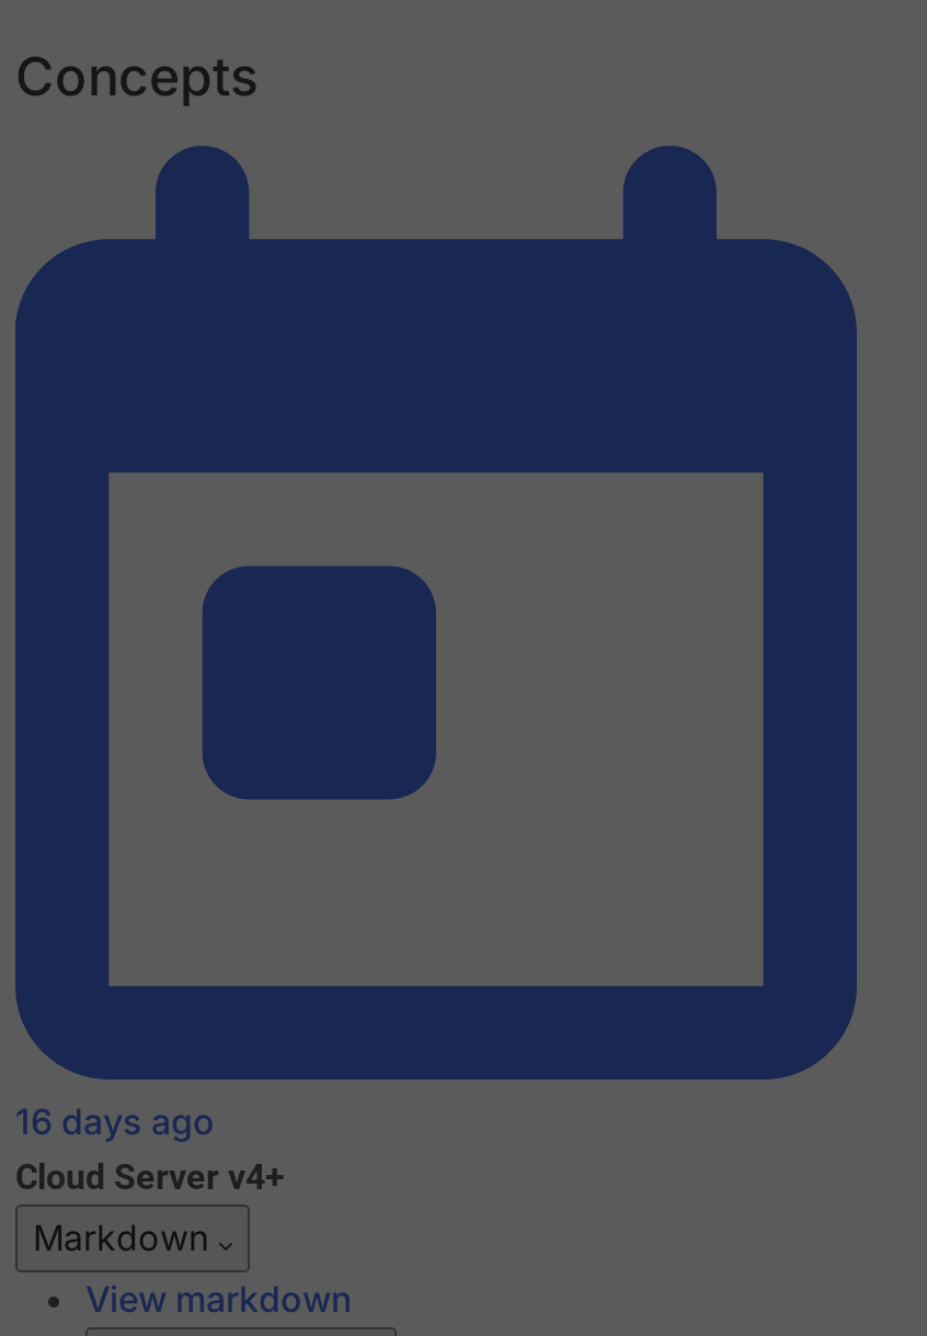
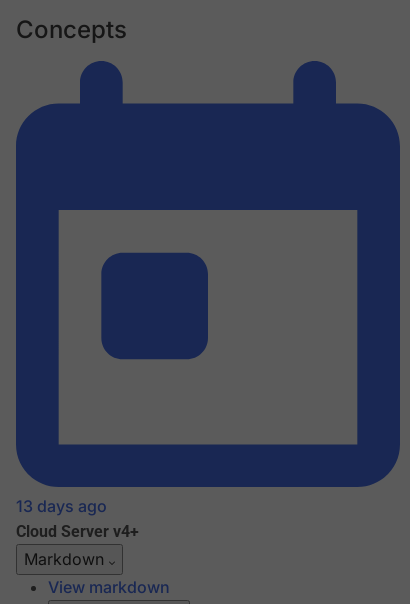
[15,1100,215,1144] 16 days ago -> [16,496,107,516] 13 days ago

